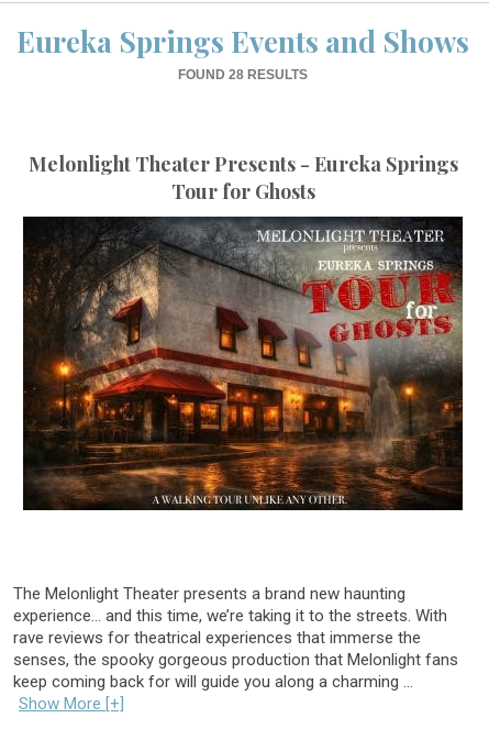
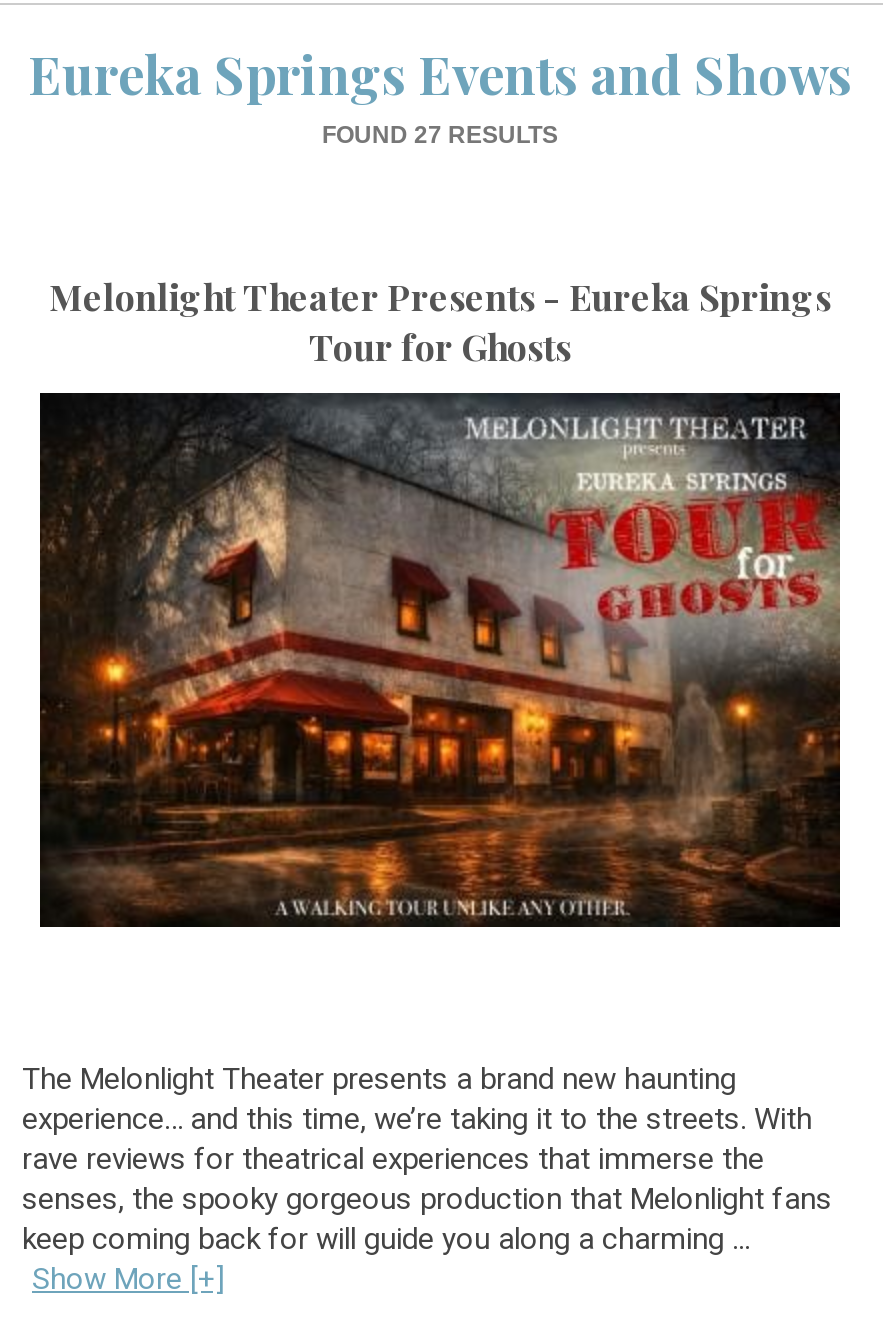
[178,67,308,82] FOUND 28 RESULTS -> [322,121,558,149] FOUND 27 RESULTS

